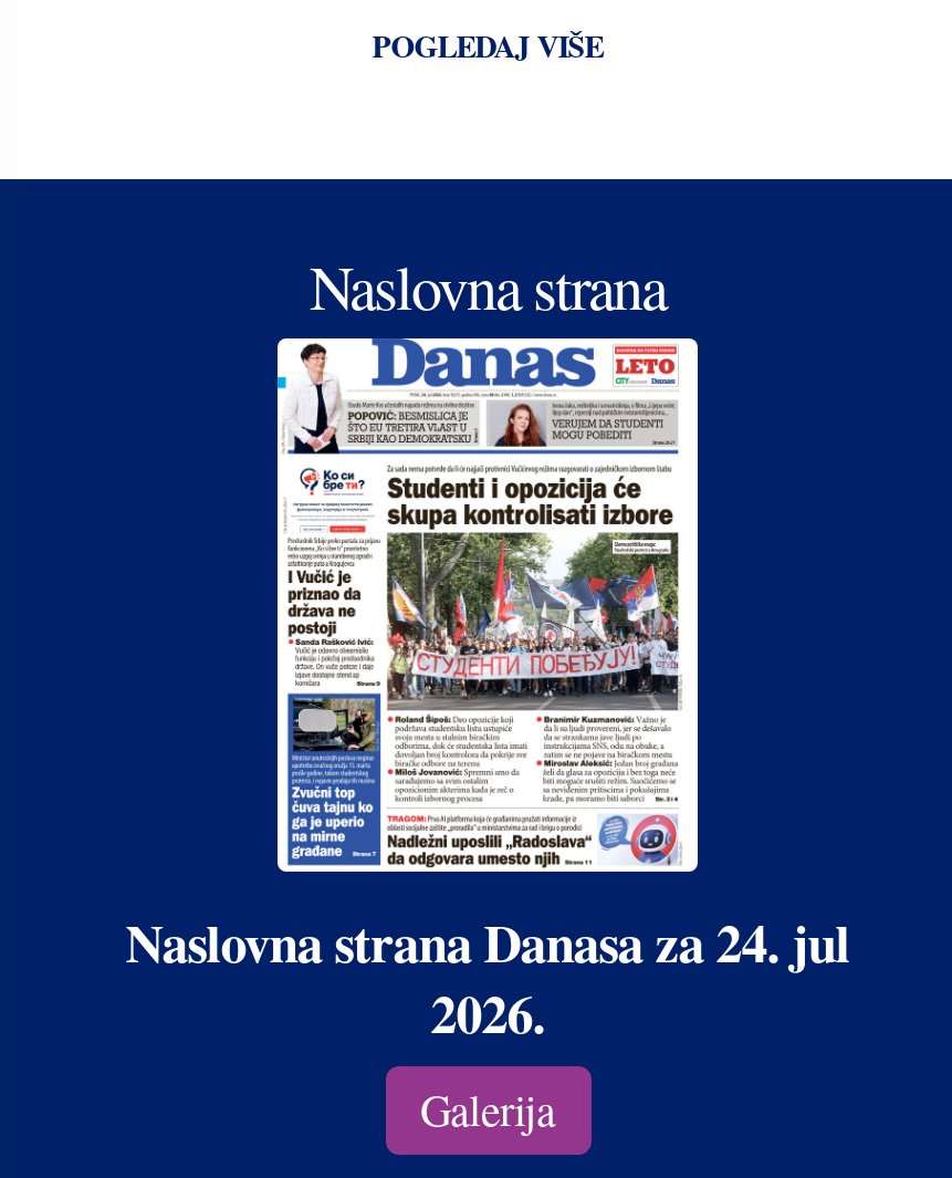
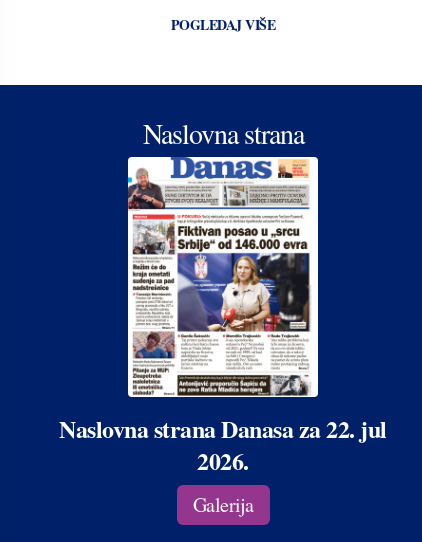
[125,341,850,980] [image] | Naslovna strana Danasa za 24. jul -> [59,158,387,446] [image] | Naslovna strana Danasa za 22. jul

